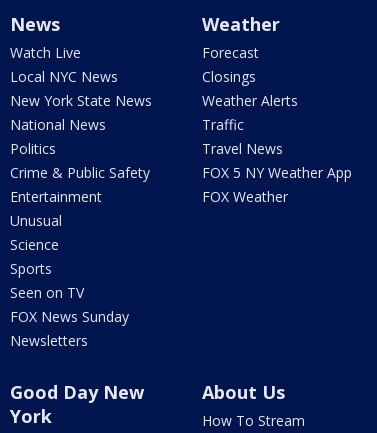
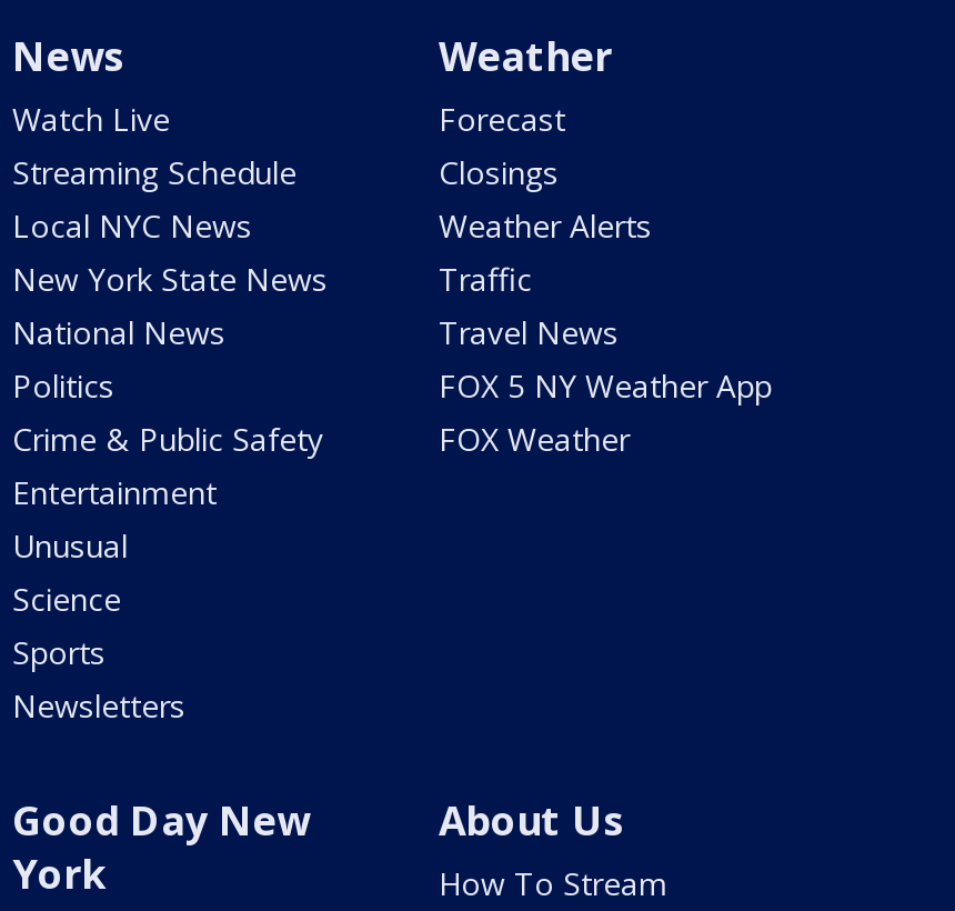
moved [10,67,152,278] -> [12,204,328,673]: Local NYC News | New York State News | National News | ... | Science | Sports
none -> [12,151,296,193] Streaming Schedule
[10,283,129,326] Seen on TV | FOX News Sunday -> none

